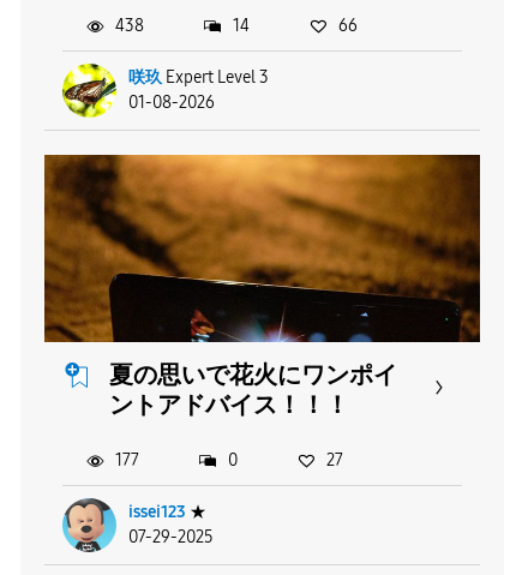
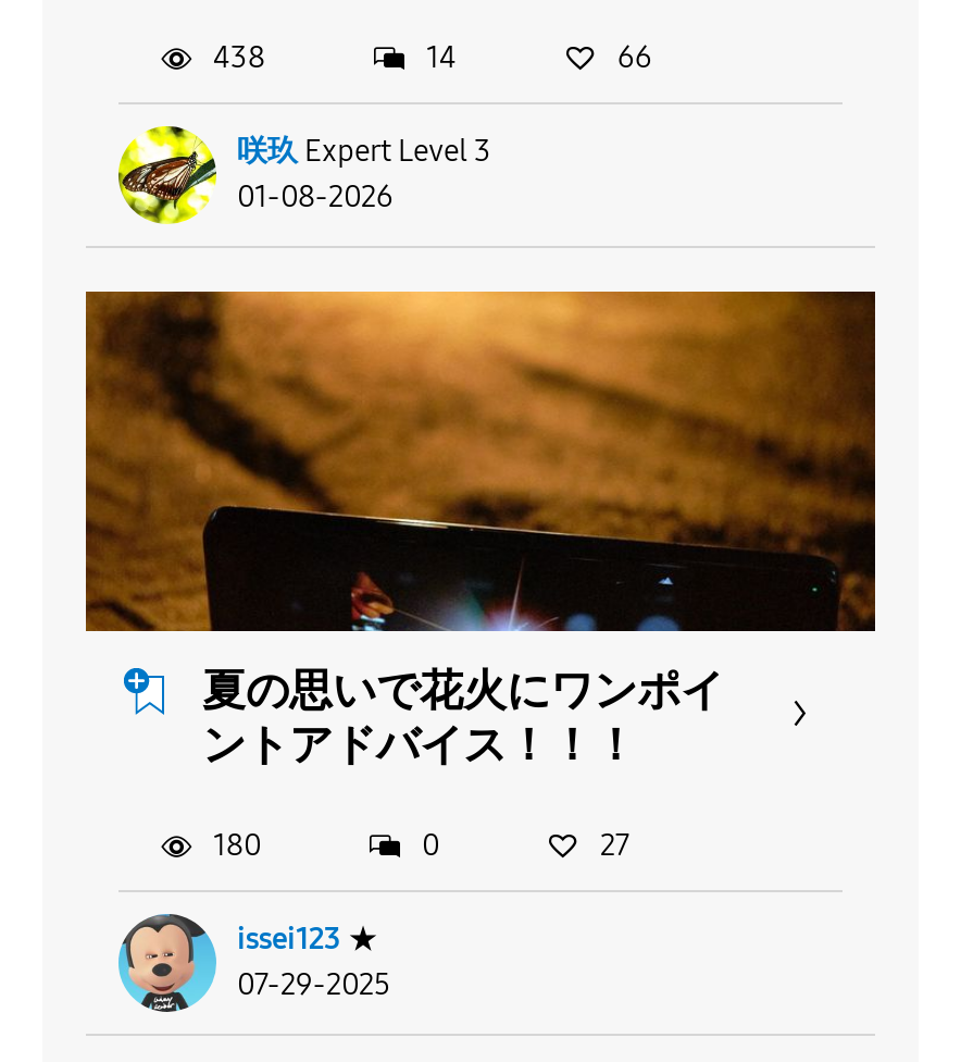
[115,451,139,471] 177 -> [213,828,261,865] 180

